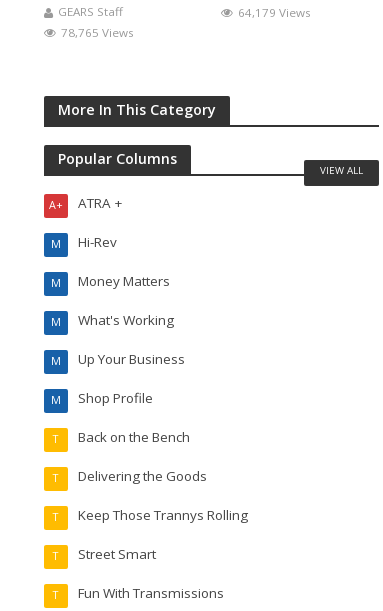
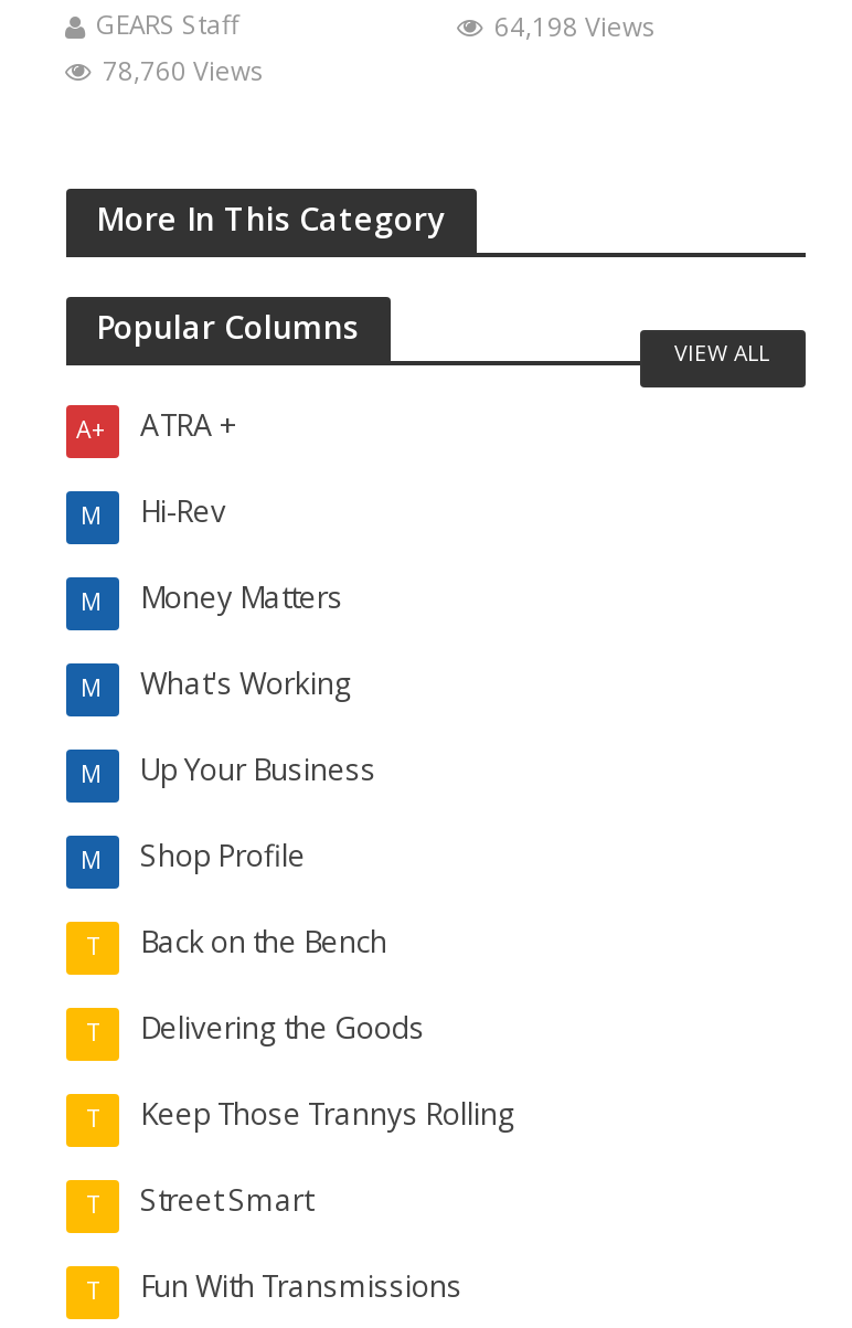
[238,5,311,20] 64,179 Views -> [494,11,656,44] 64,198 Views
[60,25,133,40] 78,765 Views -> [103,55,264,88] 78,760 Views

